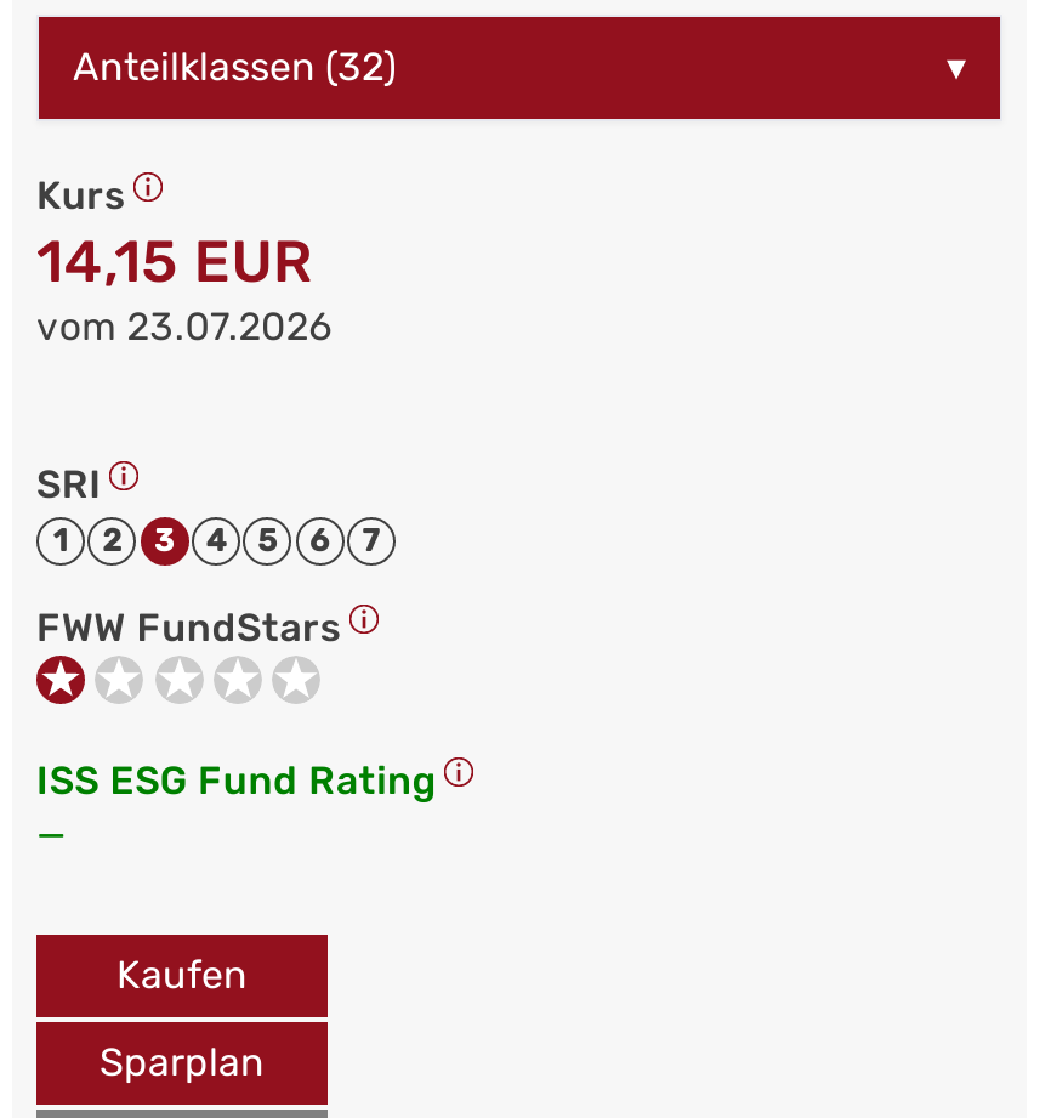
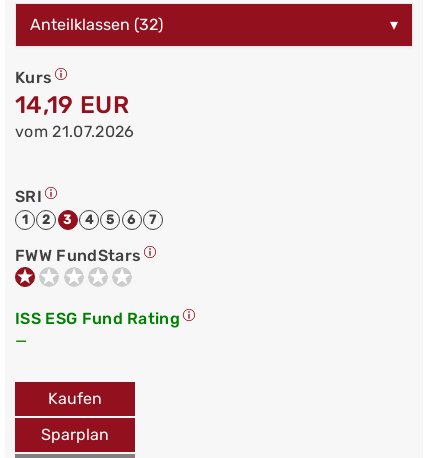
[36,228,313,296] 14,15 EUR -> [15,91,129,119] 14,19 EUR
[36,303,334,350] vom 23.07.2026 -> [15,122,134,141] vom 21.07.2026

